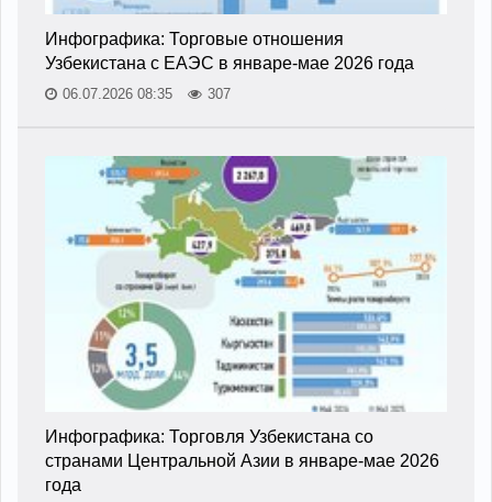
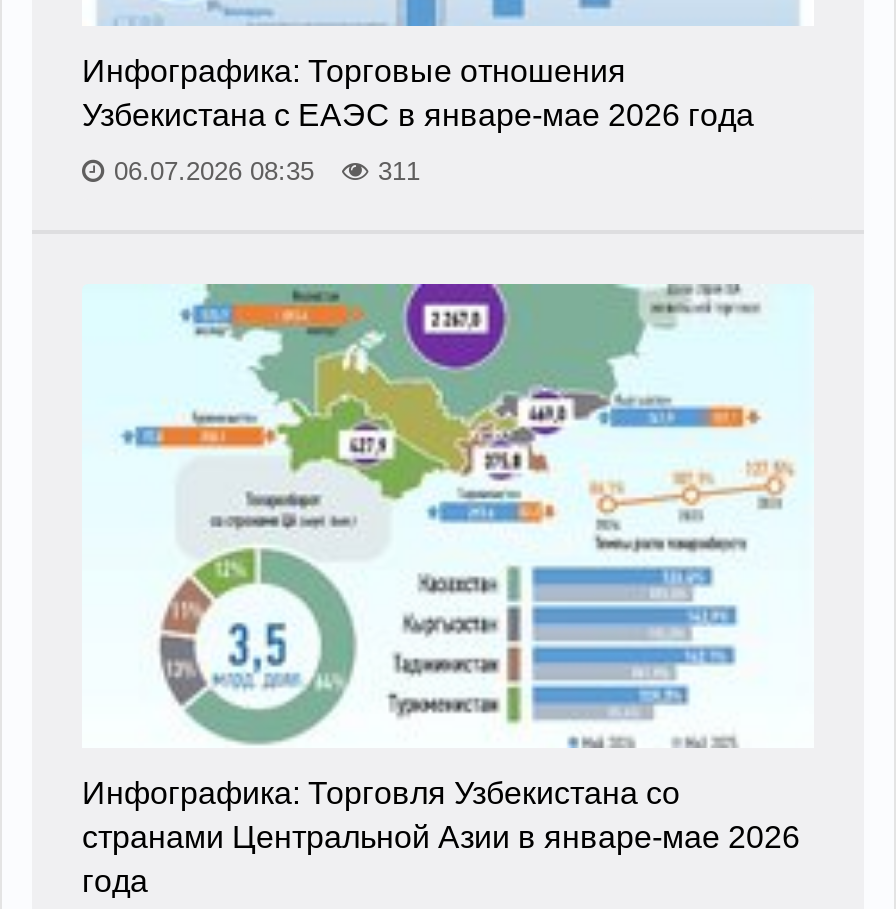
[63,86,231,103] 06.07.2026 08:35 307 -> [114,157,420,187] 06.07.2026 08:35 311

